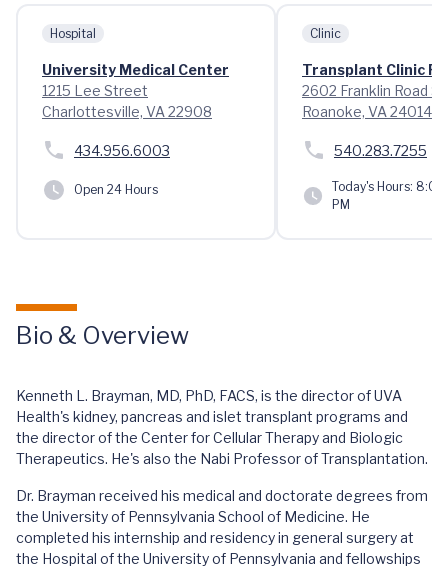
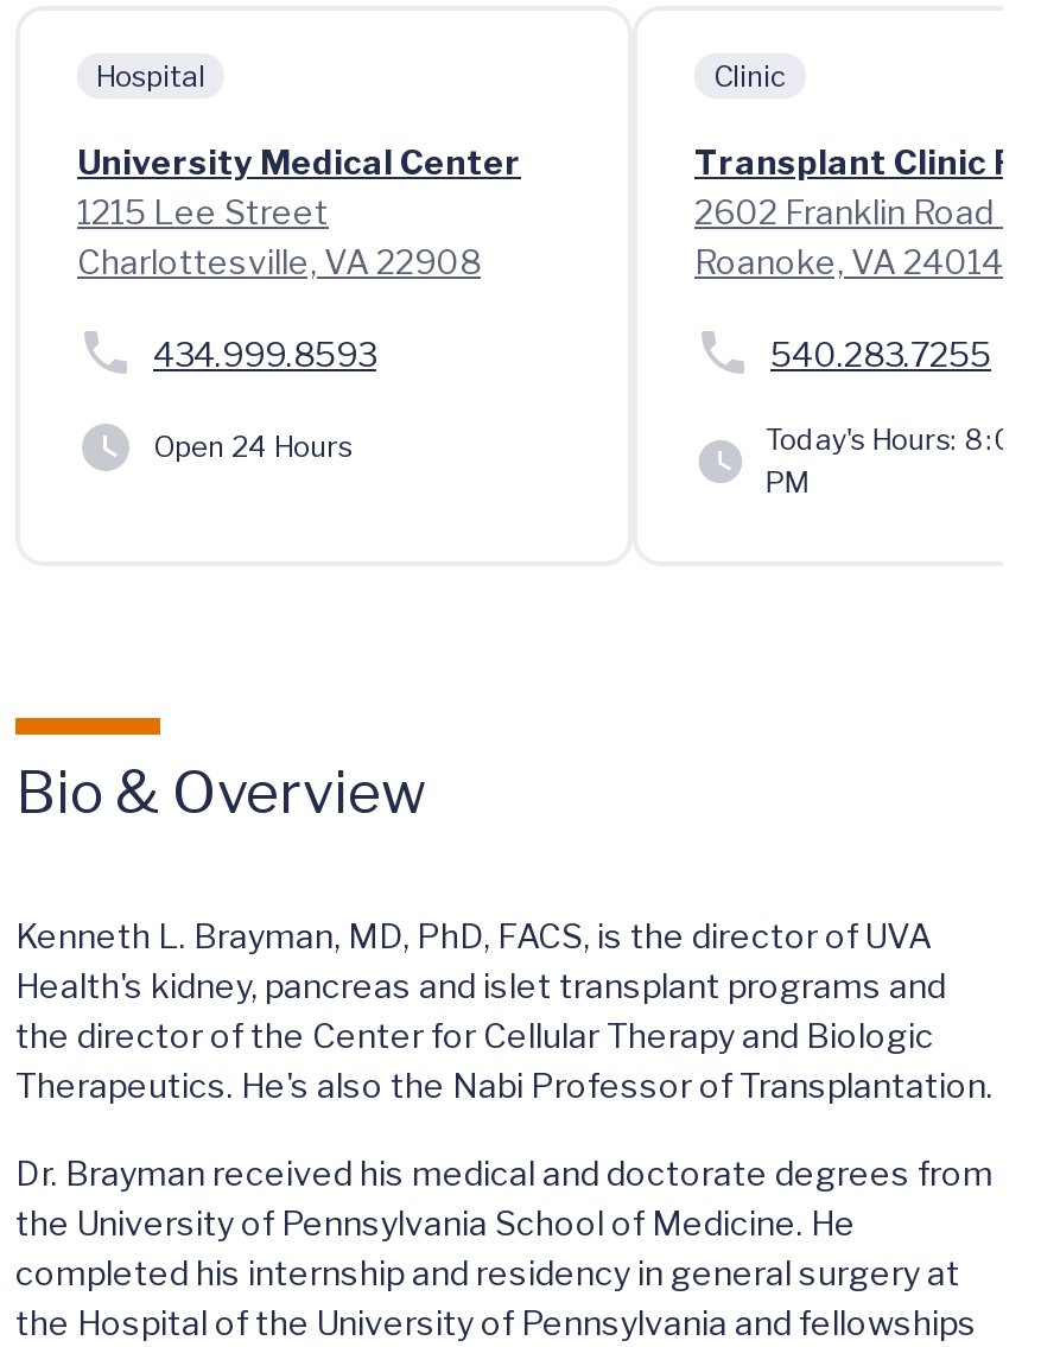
[74,141,170,158] 434.956.6003 -> [153,332,376,373] 434.999.8593

